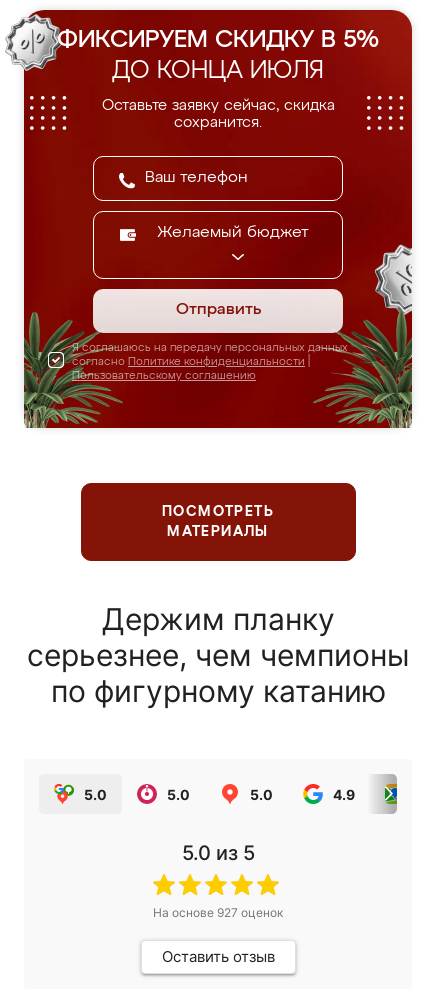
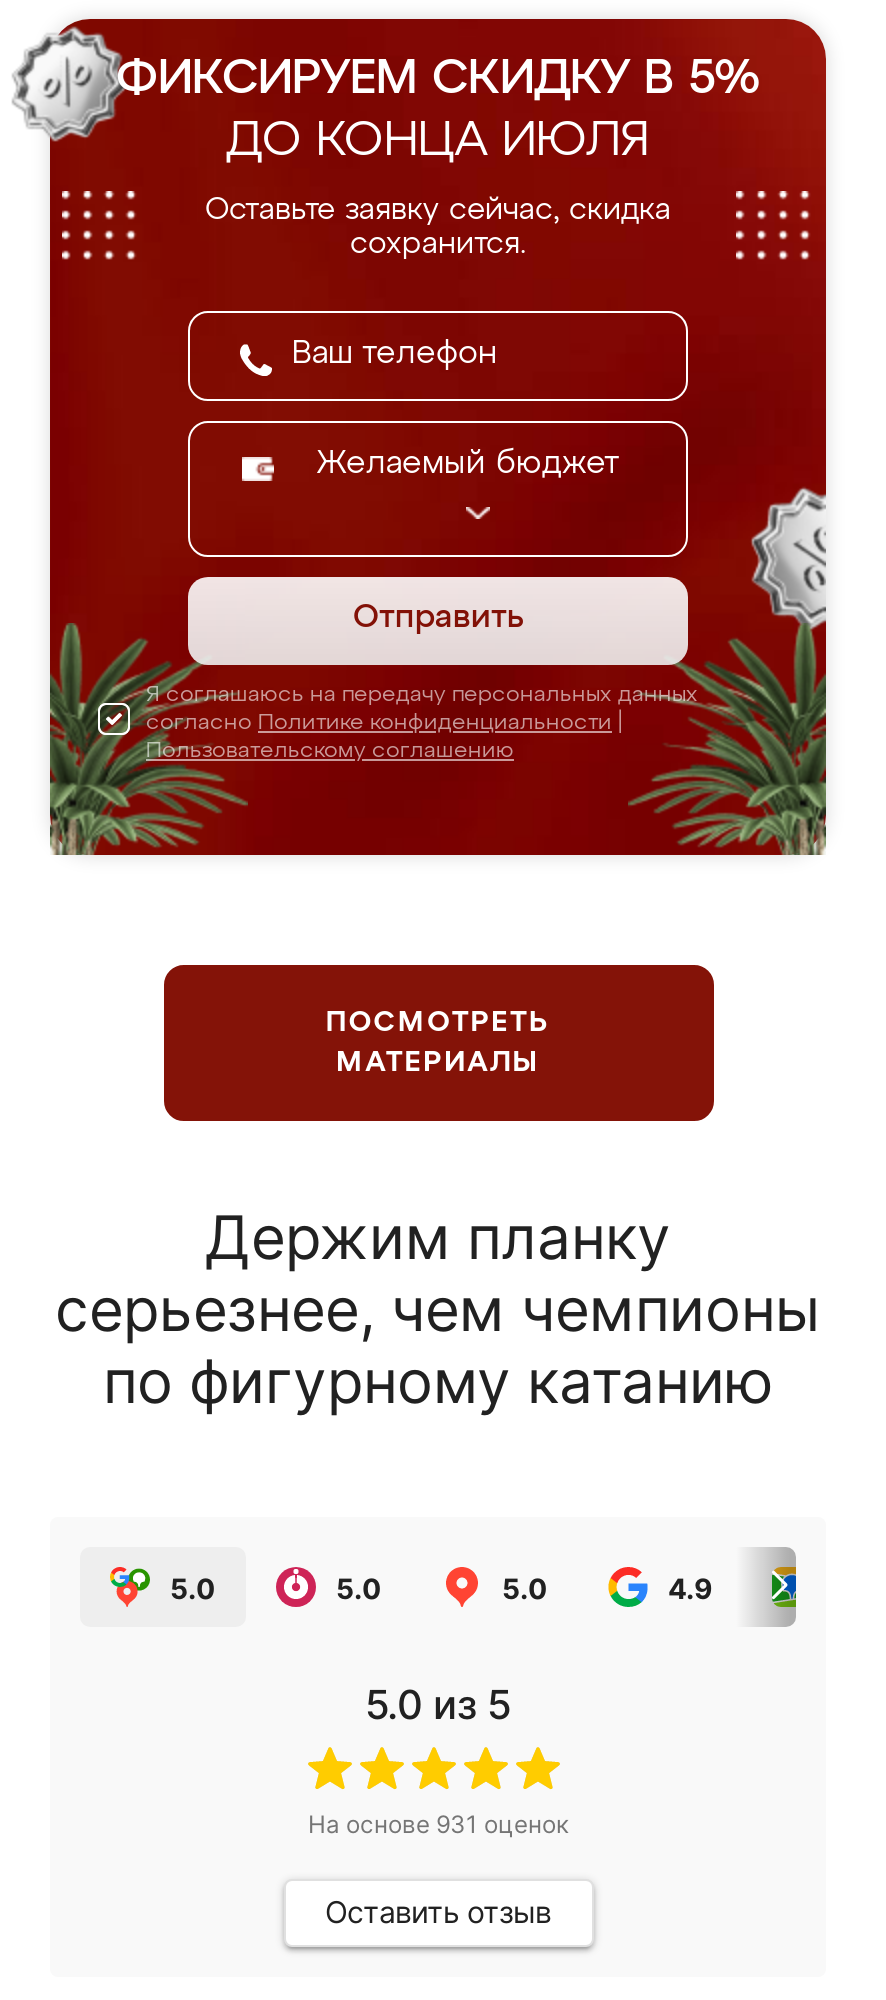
[153,905,283,920] На основе 927 оценок -> [308,1809,568,1839] На основе 931 оценок

